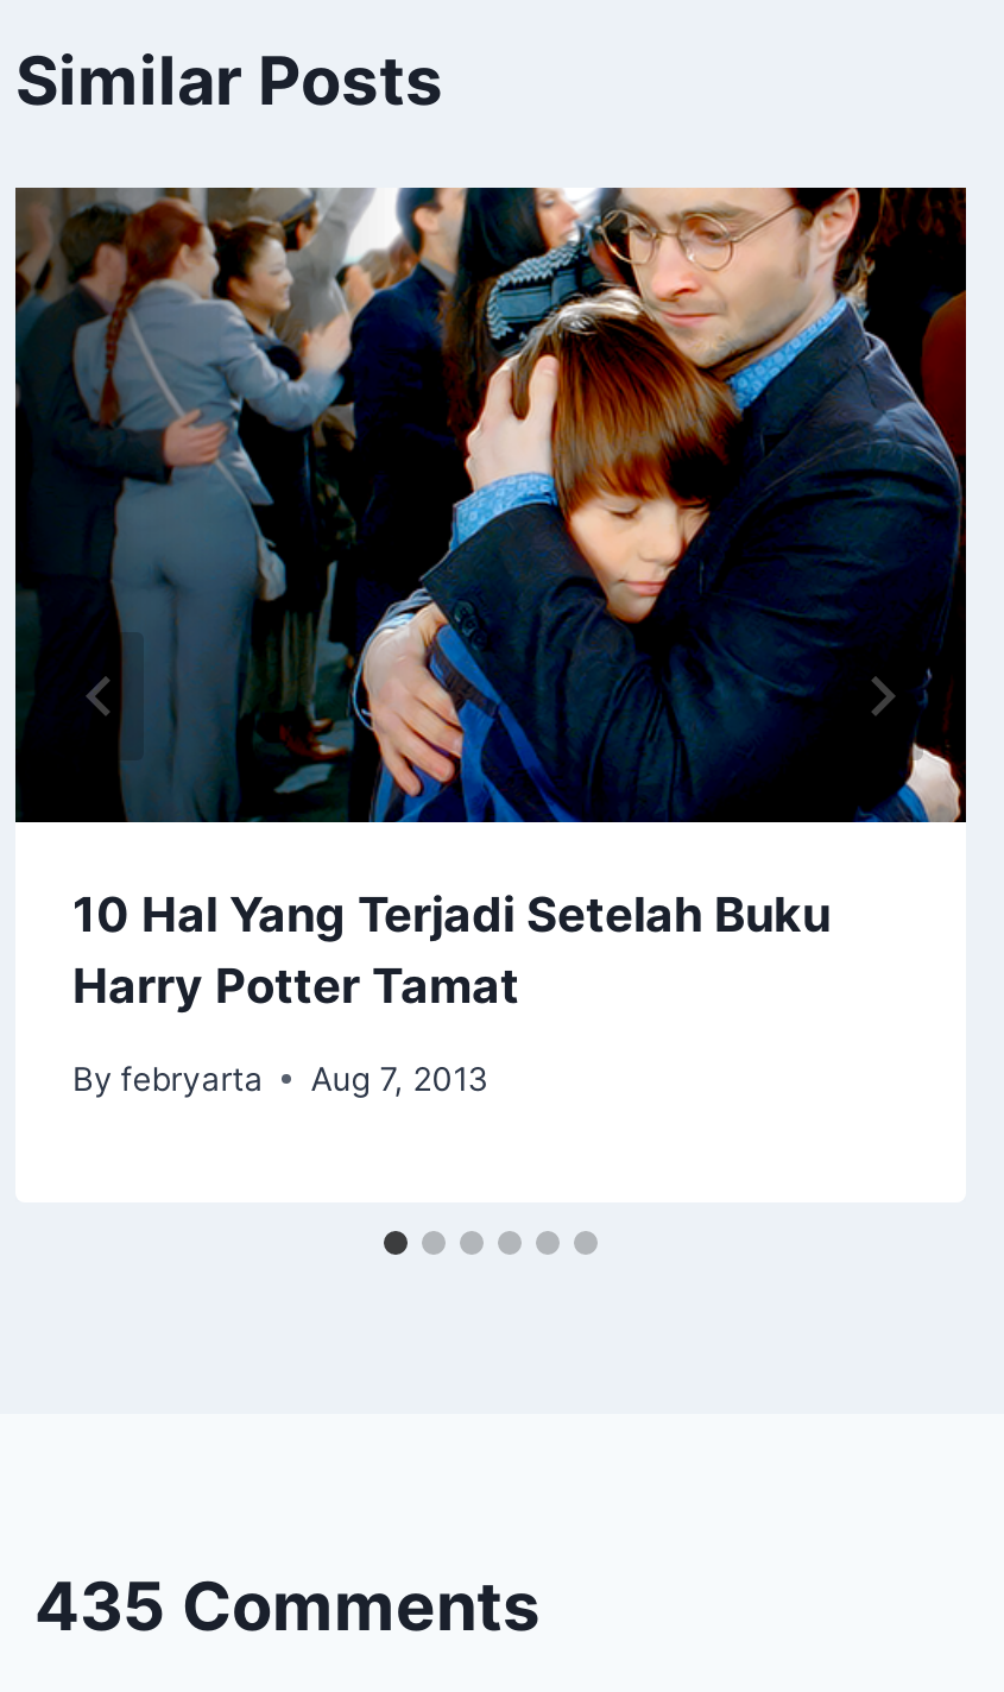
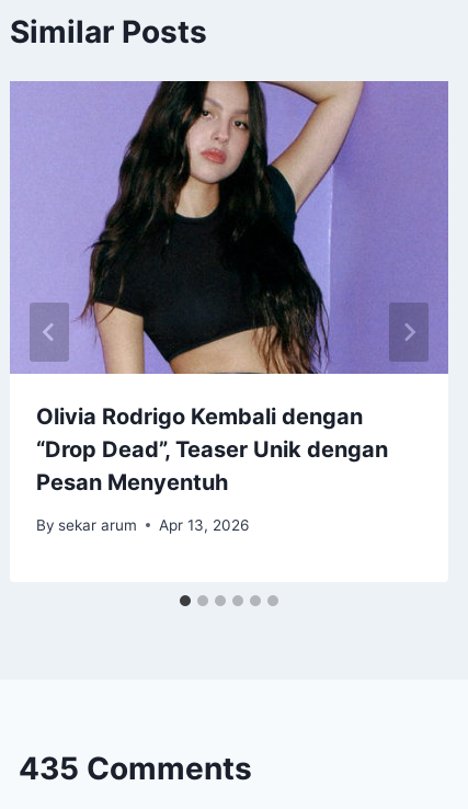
[13,185,968,1015] [image] | 10 Hal Yang Terjadi Setelah Buku | Harry Potter Tamat -> [10,80,448,496] [image] | Olivia Rodrigo Kembali dengan | “Drop Dead”, Teaser Unik dengan | Pesan Menyentuh
[72,1059,489,1097] By febryarta | Aug 7, 2013 -> [36,516,249,534] By sekar arum | Apr 13, 2026

